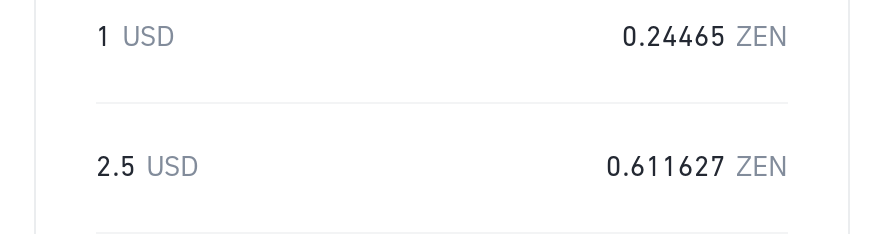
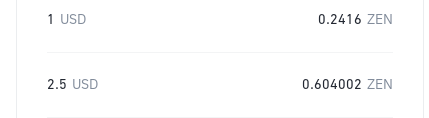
[622,24,788,52] 0.24465 ZEN -> [318,13,393,27] 0.2416 ZEN
[606,154,788,182] 0.611627 ZEN -> [302,78,393,92] 0.604002 ZEN

